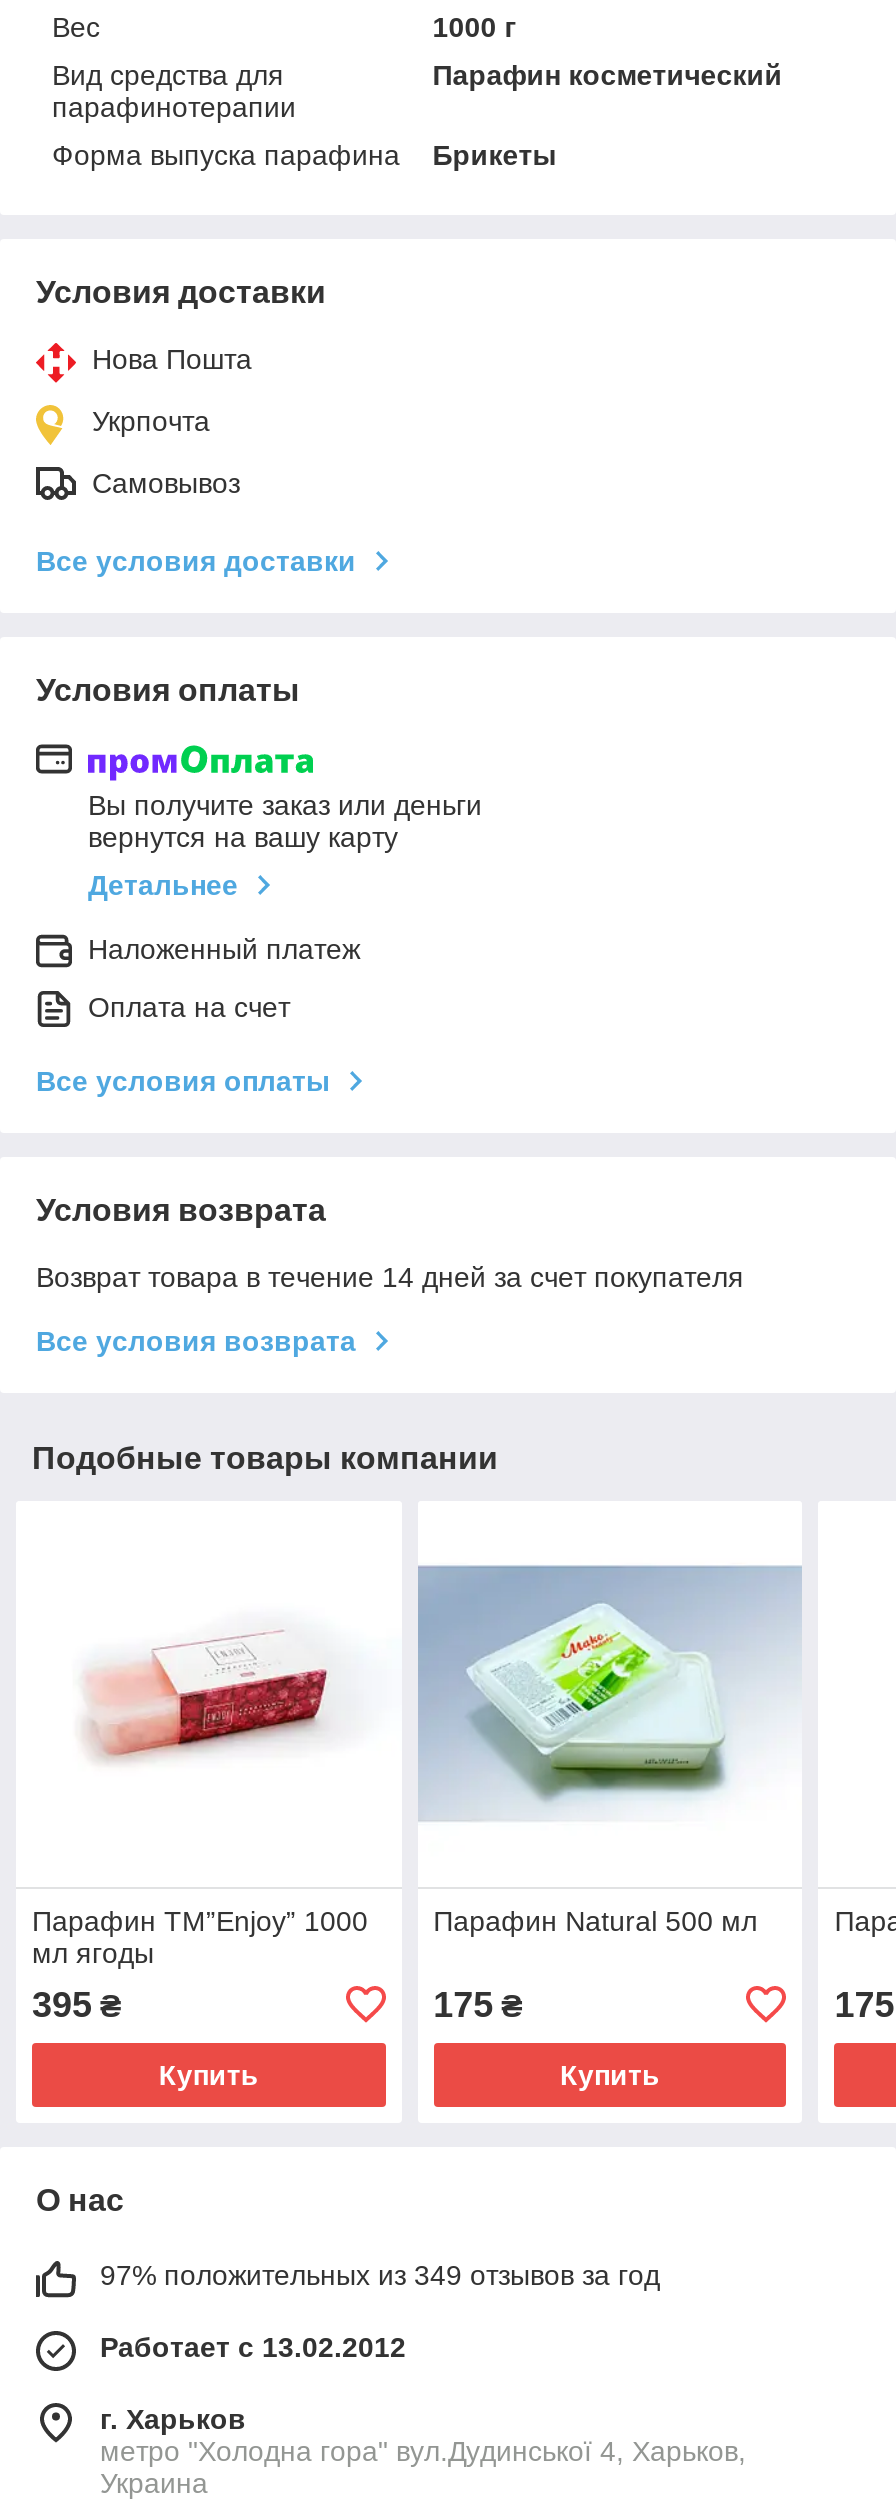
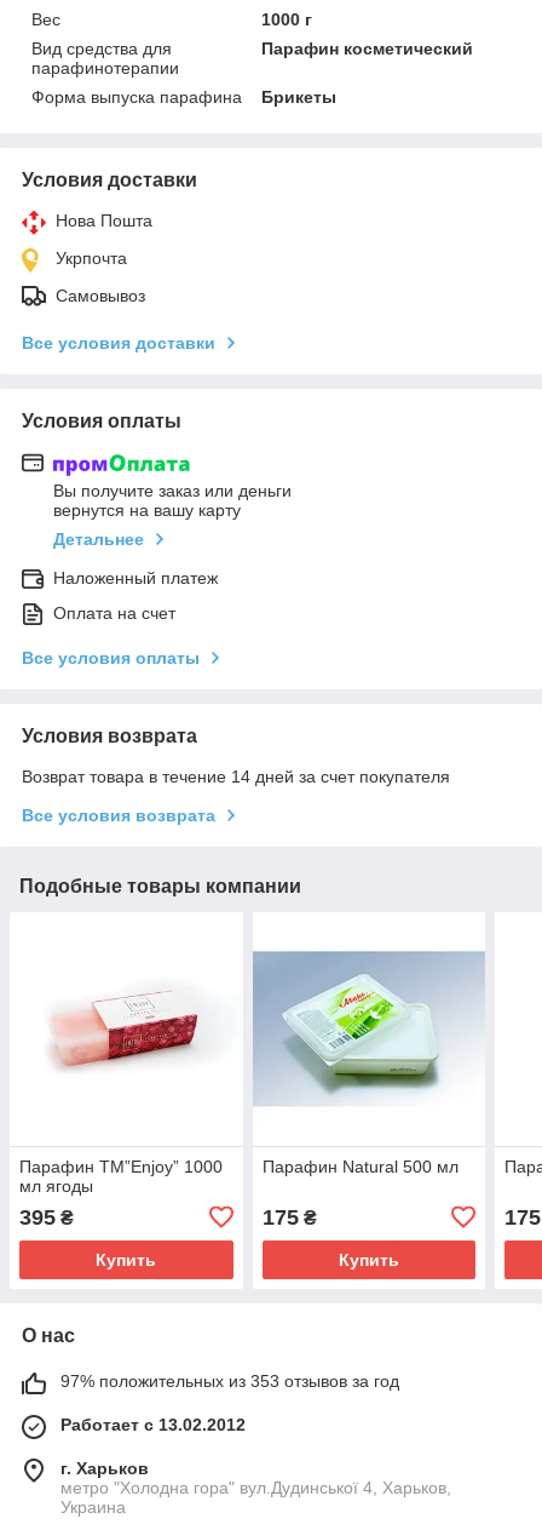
[100,2259,660,2291] 97% положительных из 349 отзывов за год -> [60,1371,399,1390] 97% положительных из 353 отзывов за год

